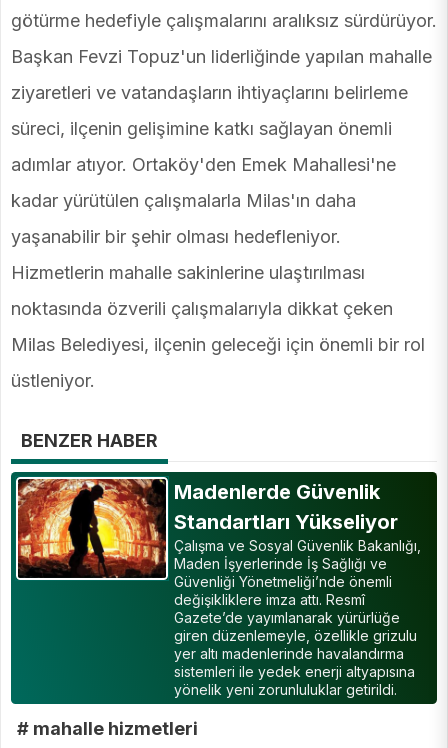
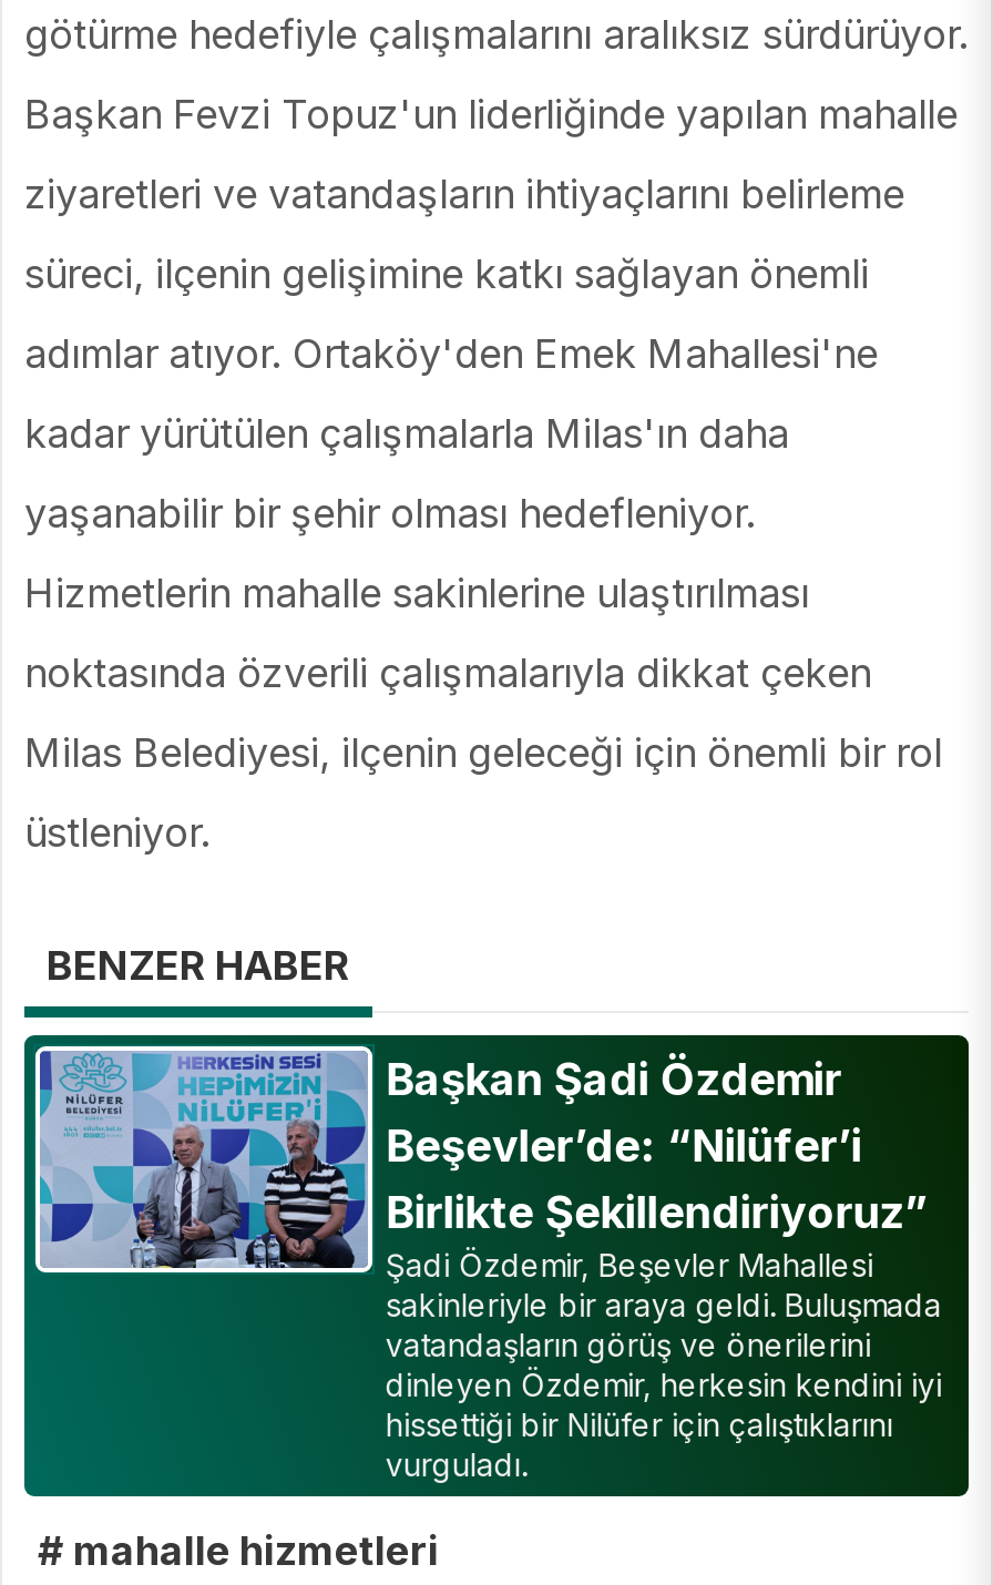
[17,478,421,698] [image] | Madenlerde Güvenlik | Standartları Yükseliyor | Çalışma ve Sosyal Güvenlik Bakanlığı, | Maden İşyerlerinde İş Sağlığı ve | Güvenliği Yönetmeliği’nde önemli | değişikliklere imza attı. Resmî | Gazete’de yayımlanarak yürürlüğe | giren düzenlemeyle, özellikle grizulu | yer altı madenlerinde havalandırma | sistemleri ile yedek enerji altyapısına | yönelik yeni zorunluluklar getirildi. -> [38,1049,942,1483] [image] | Başkan Şadi Özdemir | Beşevler’de: “Nilüfer’i | Birlikte Şekillendiriyoruz” | Şadi Özdemir, Beşevler Mahallesi | sakinleriyle bir araya geldi. Buluşmada | vatandaşların görüş ve önerilerini | dinleyen Özdemir, herkesin kendini iyi | hissettiği bir Nilüfer için çalıştıklarını | vurguladı.

